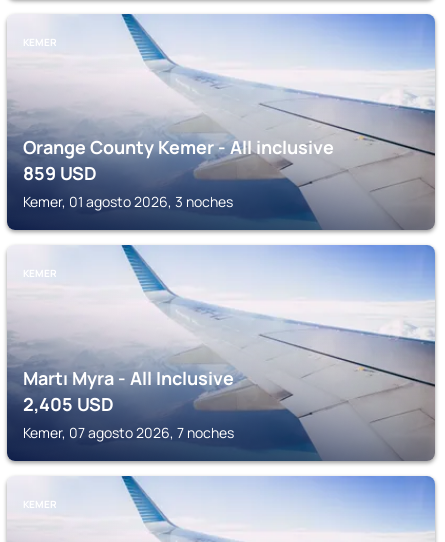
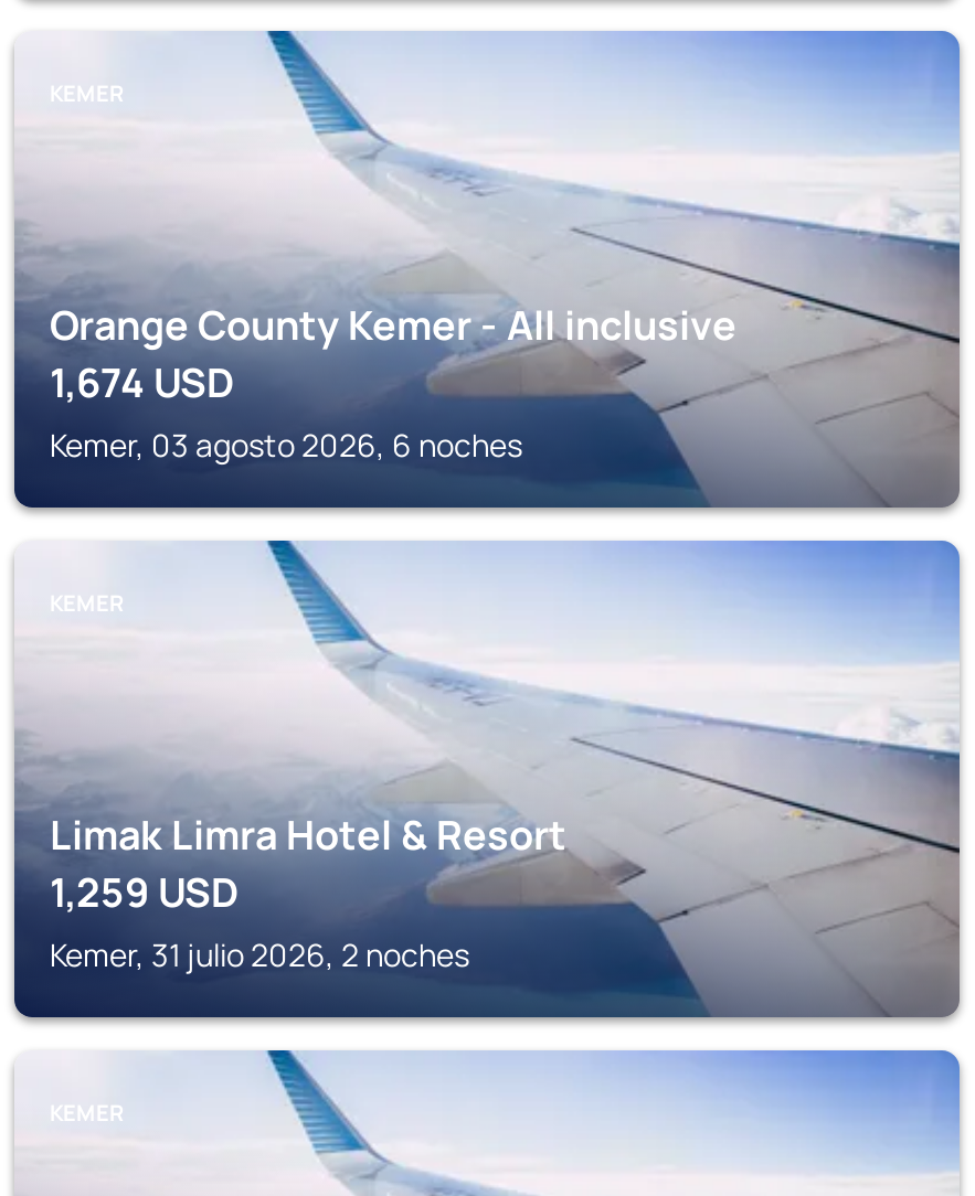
[23,161,97,185] 859 USD -> [50,355,235,408] 1,674 USD
[23,192,233,211] Kemer, 01 agosto 2026, 3 noches -> [50,424,522,466] Kemer, 03 agosto 2026, 6 noches
[23,366,234,442] Martı Myra - All Inclusive | 2,405 USD | Kemer, 07 agosto 2026, 7 noches -> [50,808,566,975] Limak Limra Hotel & Resort | 1,259 USD | Kemer, 31 julio 2026, 2 noches

